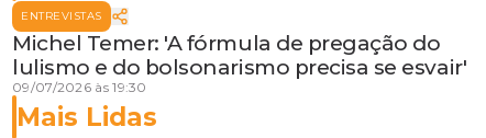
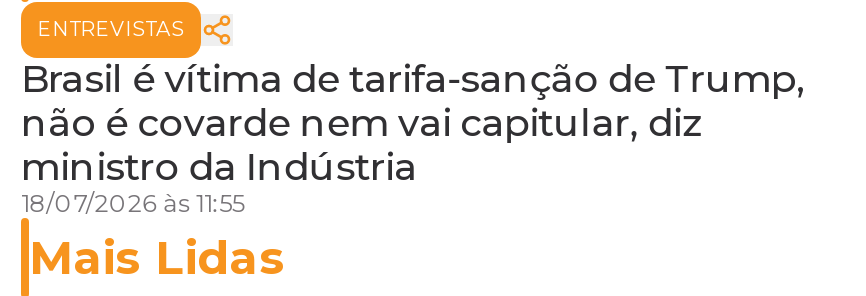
[12,31,466,96] Michel Temer: 'A fórmula de pregação do | lulismo e do bolsonarismo precisa se esvair' | 09/07/2026 às 19:30 -> [21,57,805,219] Brasil é vítima de tarifa-sanção de Trump, | não é covarde nem vai capitular, diz | ministro da Indústria | 18/07/2026 às 11:55

